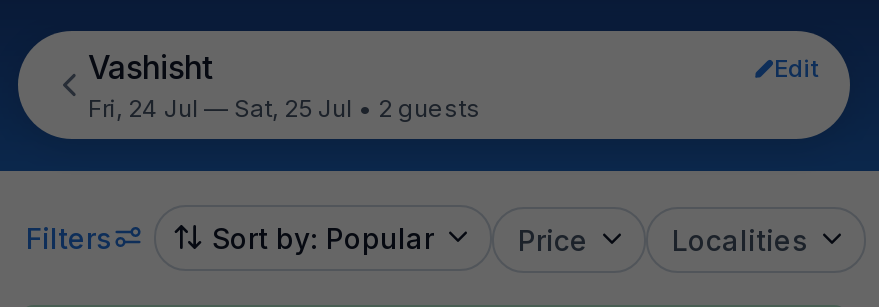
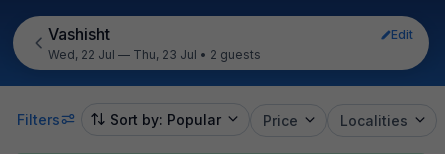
[88,93,480,123] Fri, 24 Jul — Sat, 25 Jul • 2 guests -> [48,47,261,62] Wed, 22 Jul — Thu, 23 Jul • 2 guests

